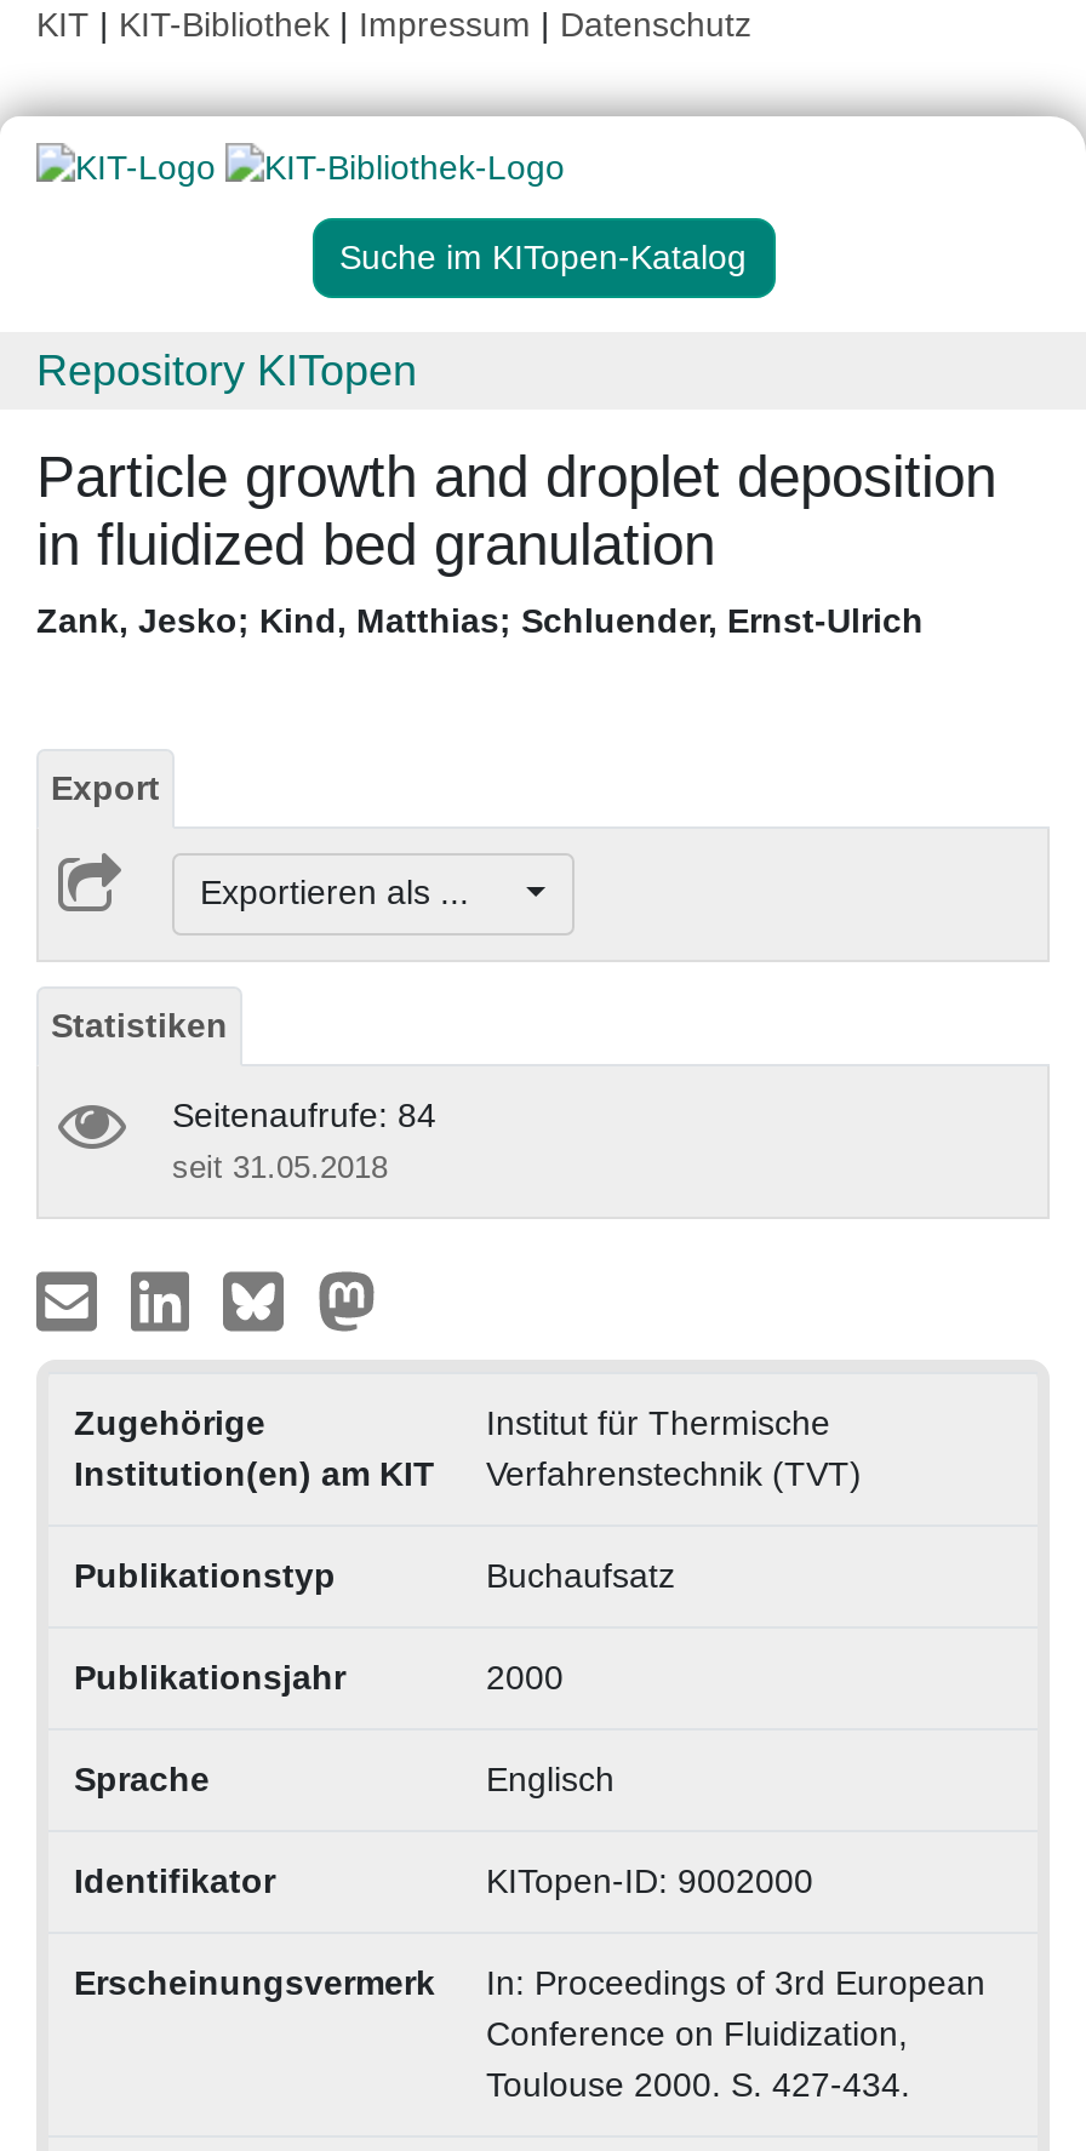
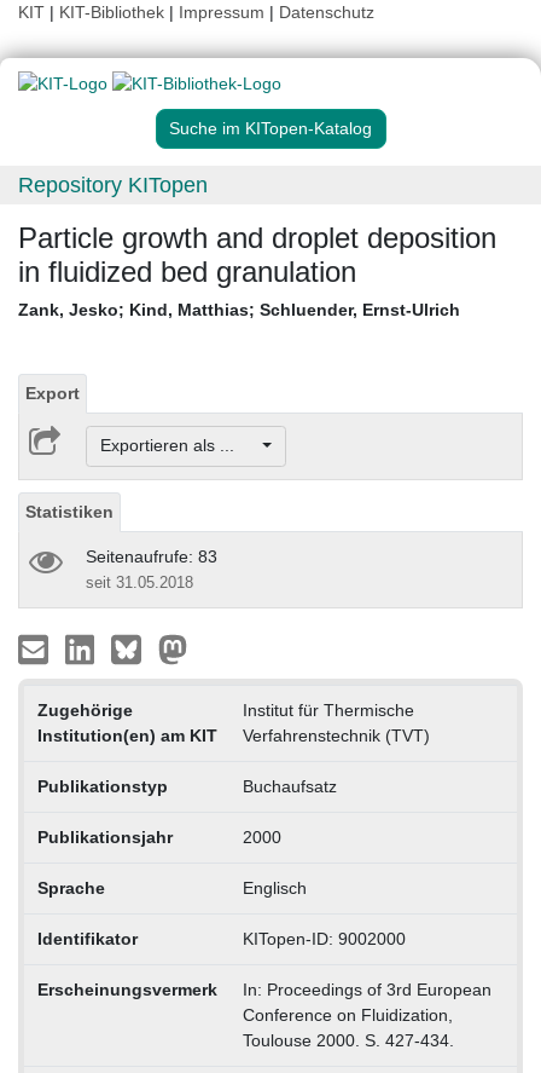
[172,1094,436,1133] Seitenaufrufe: 84 -> [86,546,217,566] Seitenaufrufe: 83

